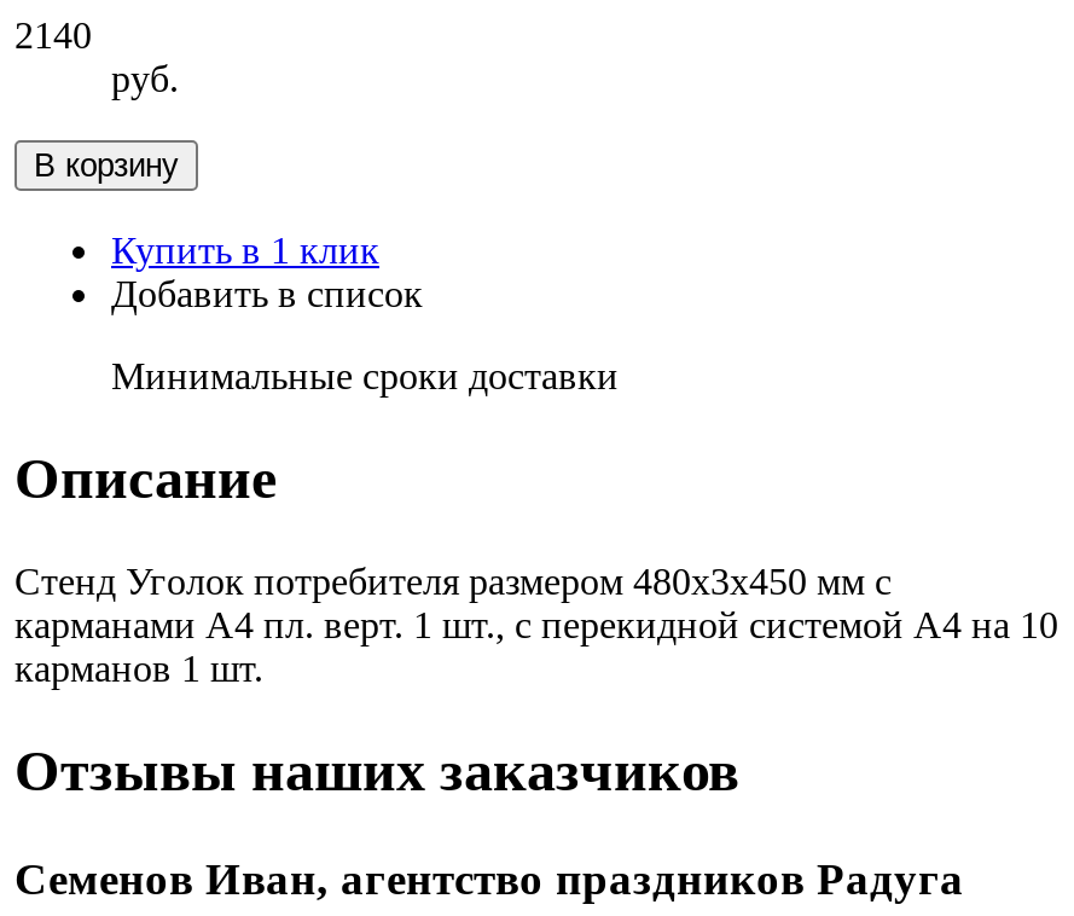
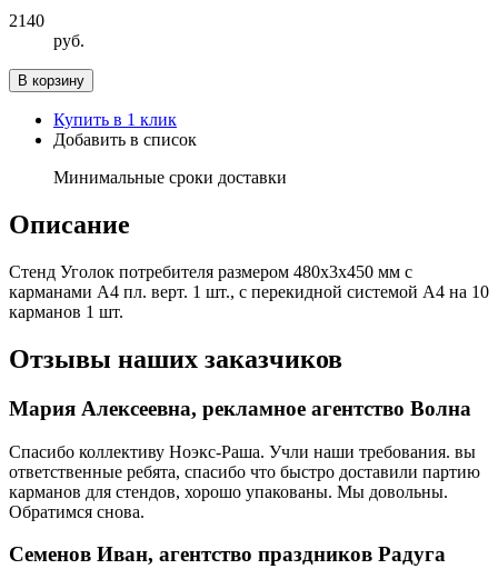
none -> [9,397,480,521] Мария Алексеевна, рекламное агентство Волна | Спасибо коллективу Ноэкс-Раша. Учли наши требования. вы | ответственные ребята, спасибо что быстро доставили партию | карманов для стендов, хорошо упакованы. Мы довольны. | Обратимся снова.

